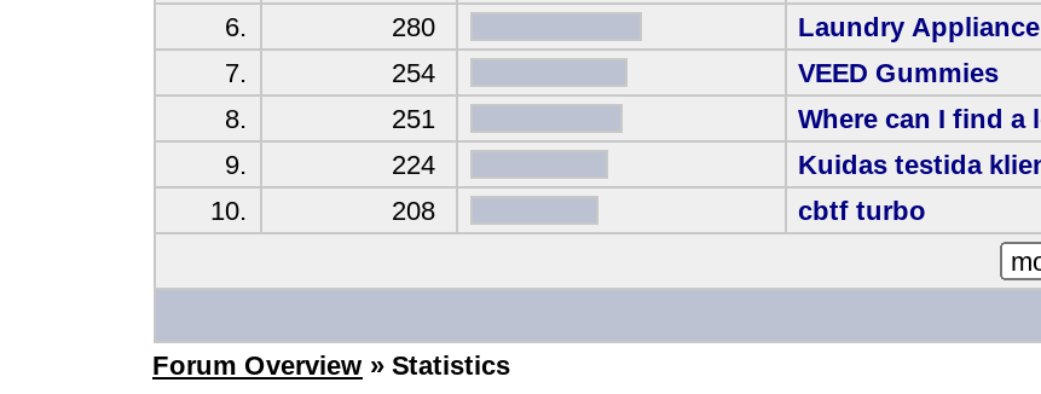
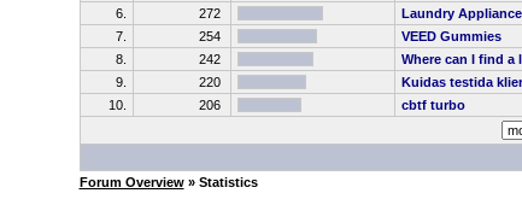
[392,12,443,41] 280 -> [198,6,224,21] 272
[392,104,443,133] 251 -> [198,52,224,66] 242
[392,150,443,179] 224 -> [198,75,224,89] 220
[392,196,443,225] 208 -> [198,98,224,112] 206

